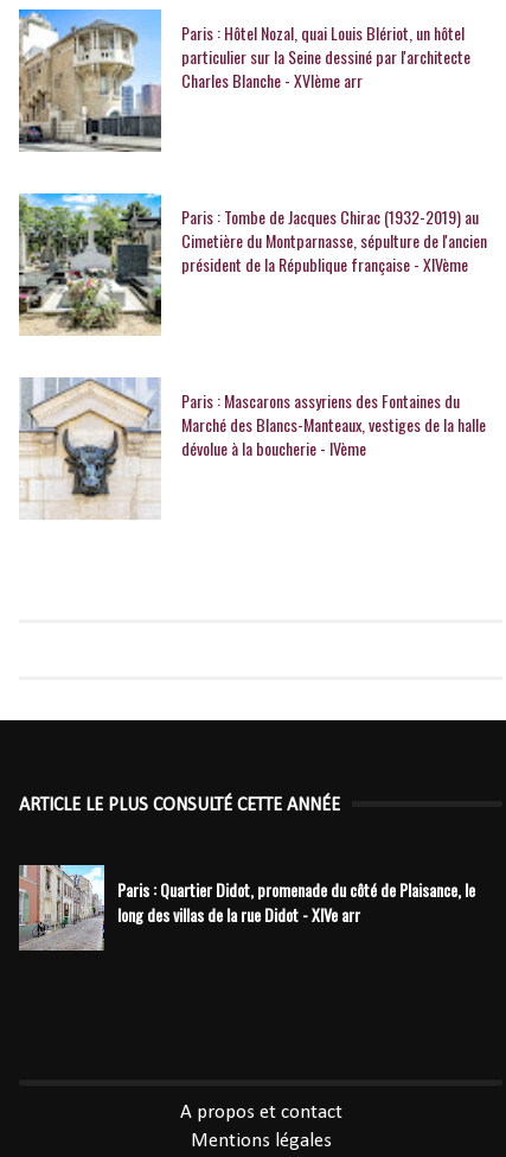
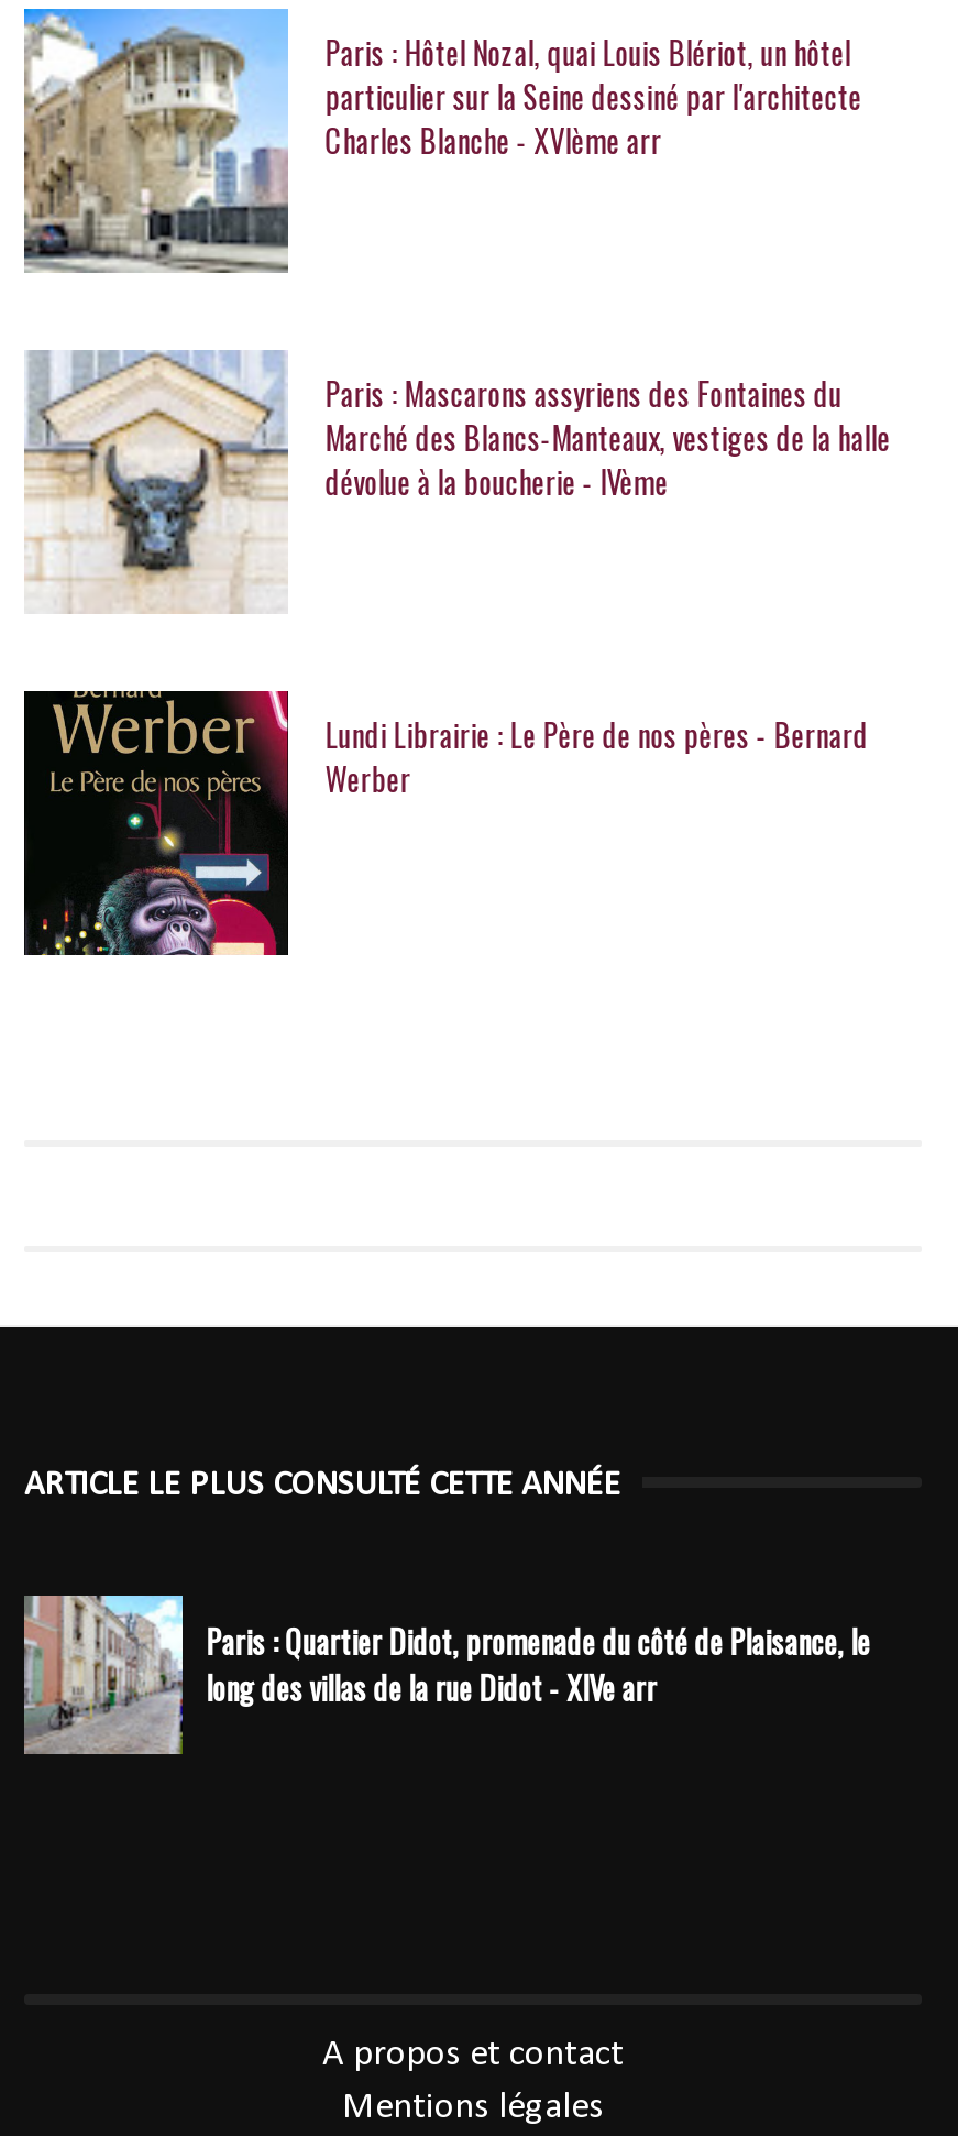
[19,193,487,335] [image] | Paris : Tombe de Jacques Chirac (1932-2019) au | Cimetière du Montparnasse, sépulture de l'ancien | président de la République française - XIVème -> none
moved [18,375,486,521] -> [22,346,890,616]: [image] | Paris : Mascarons assyriens des Fontaines du | Marché des Blancs-Manteaux, vestiges de la halle | dévolue à la boucherie - IVème
none -> [22,689,868,957] [image] | Lundi Librairie : Le Père de nos pères - Bernard | Werber

